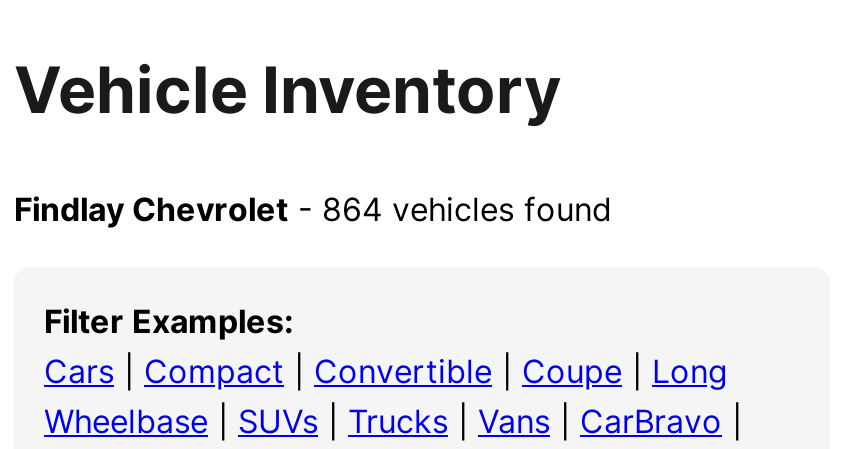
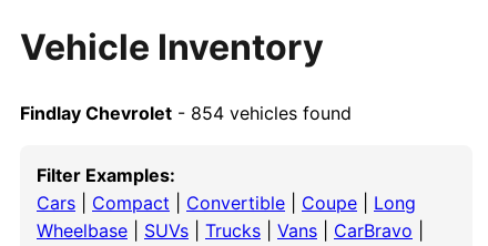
[14,189,612,229] Findlay Chevrolet - 864 vehicles found -> [20,102,352,124] Findlay Chevrolet - 854 vehicles found

